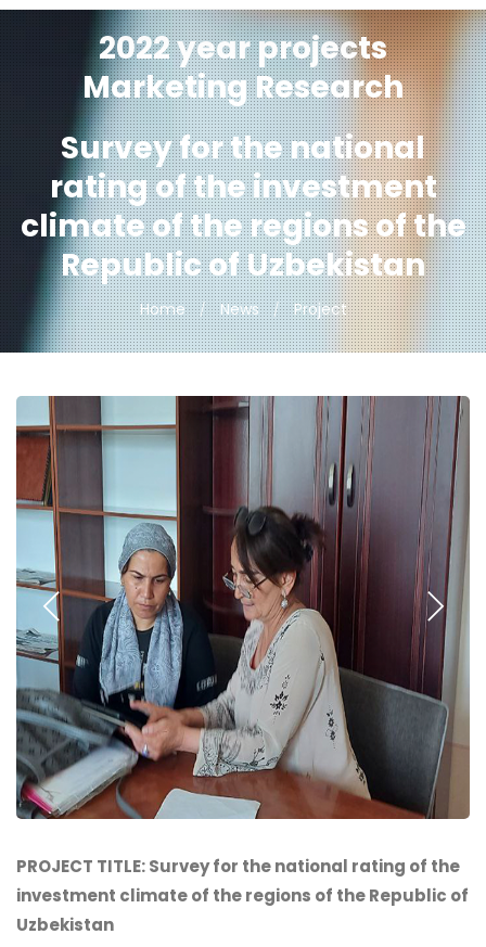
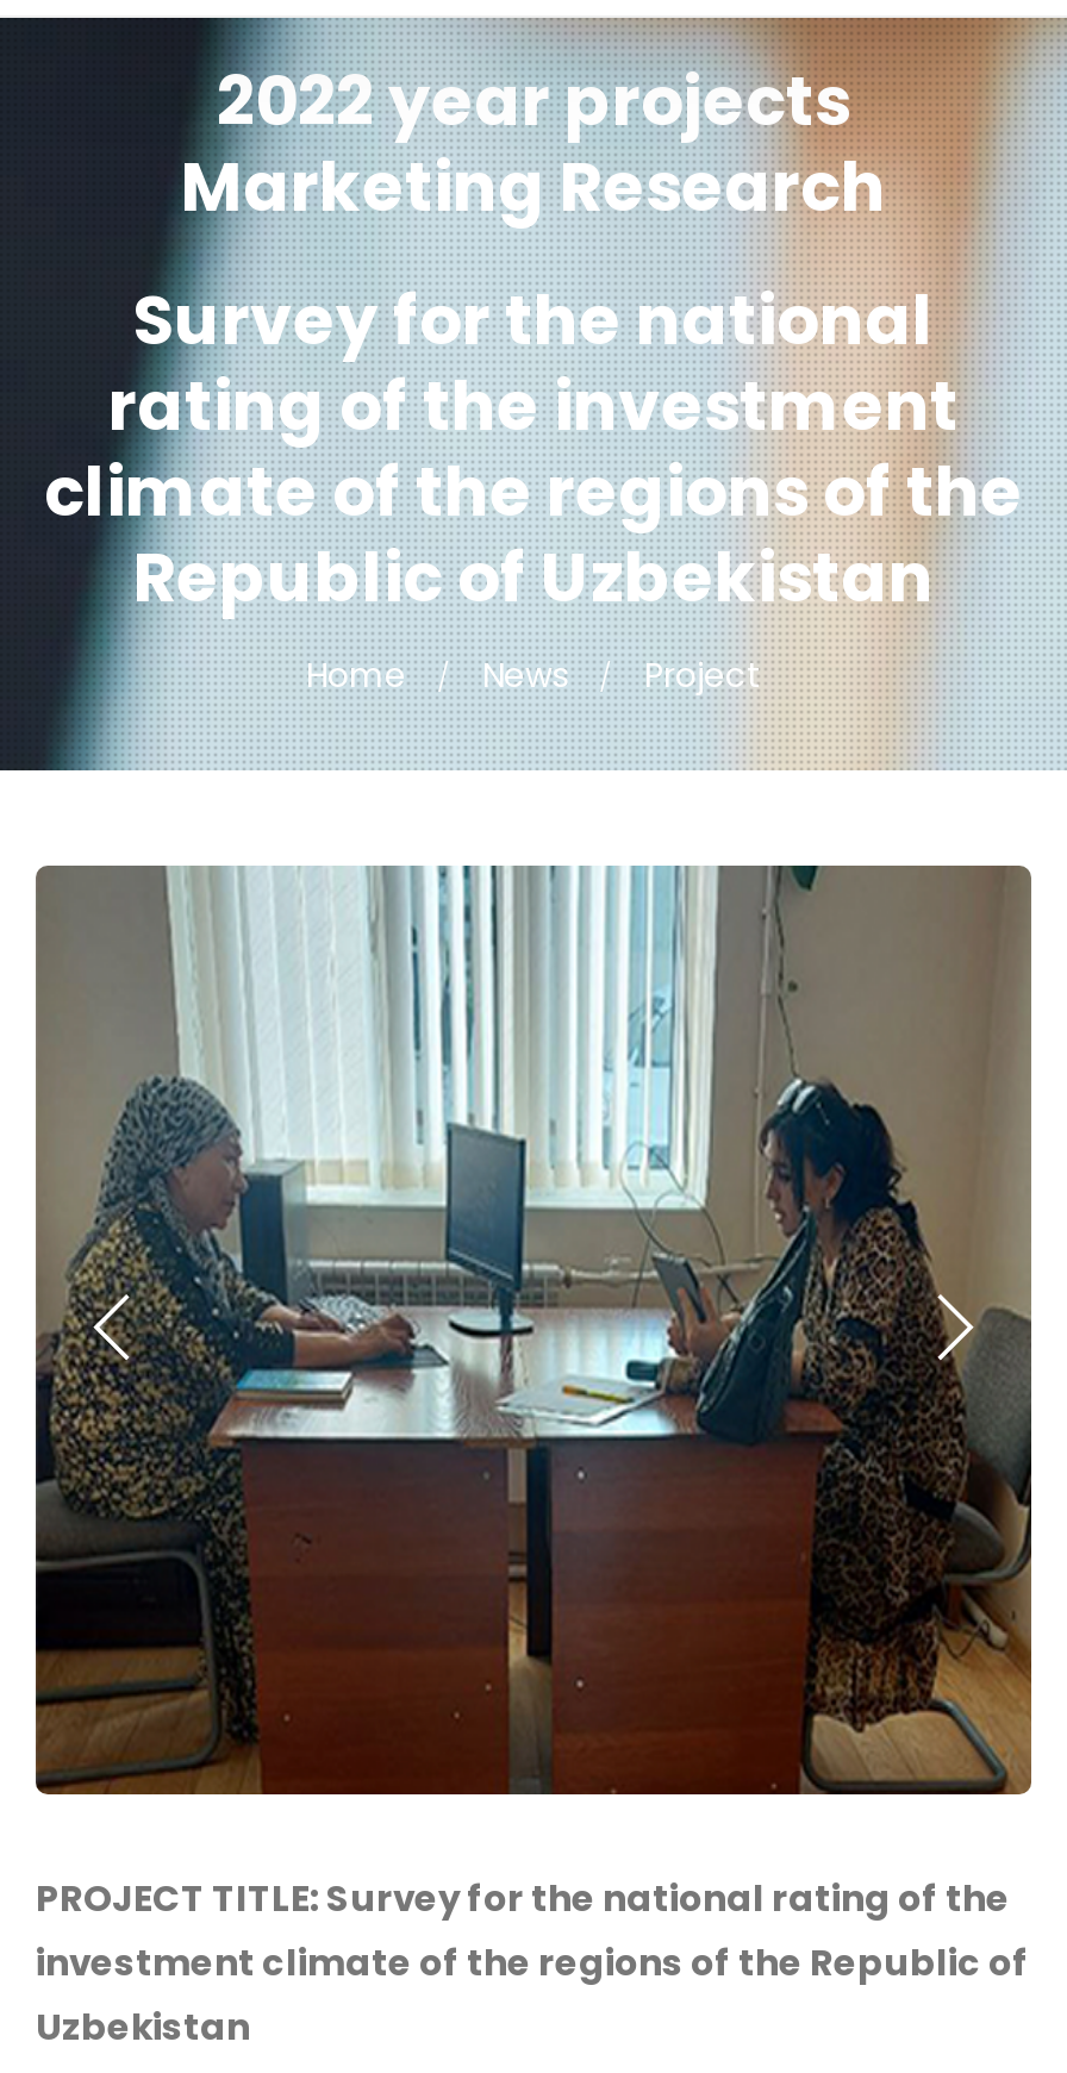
[15,395,470,820] [image] -> [33,863,1031,1797] [image]

